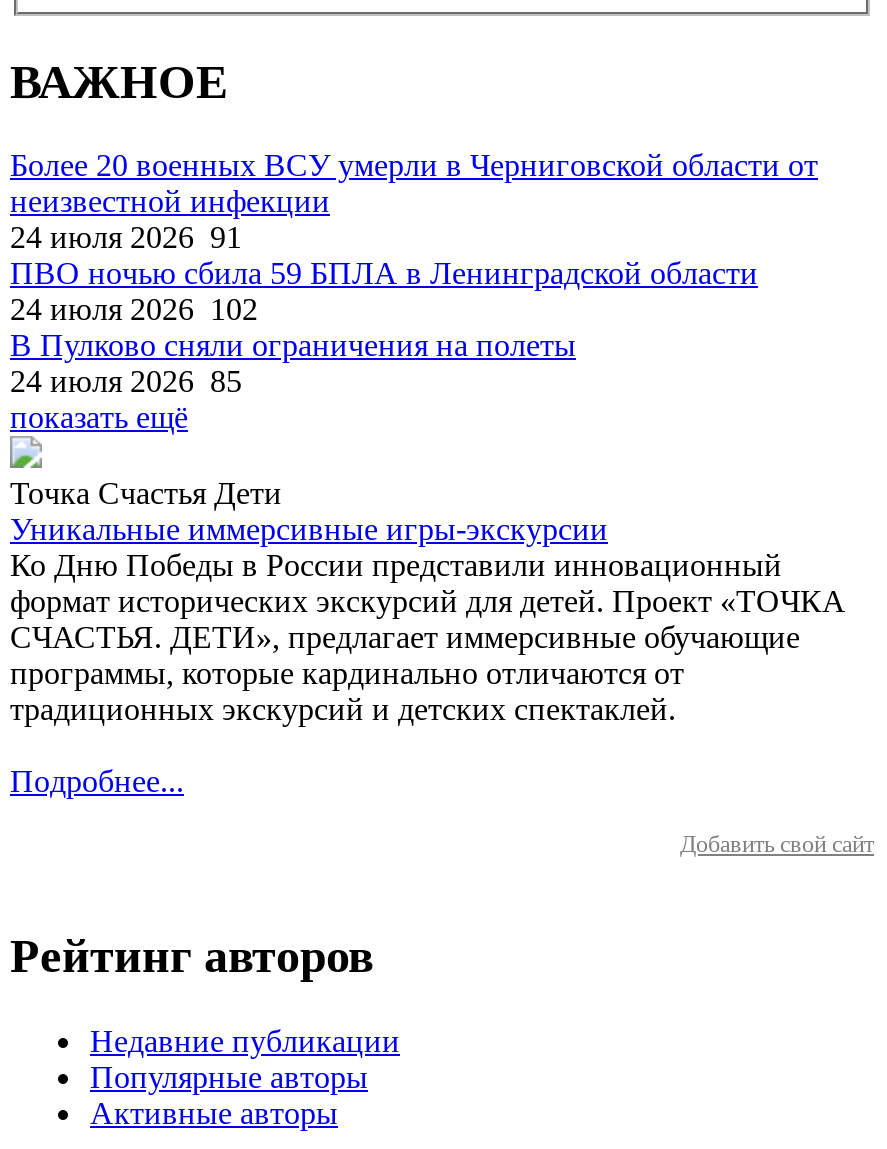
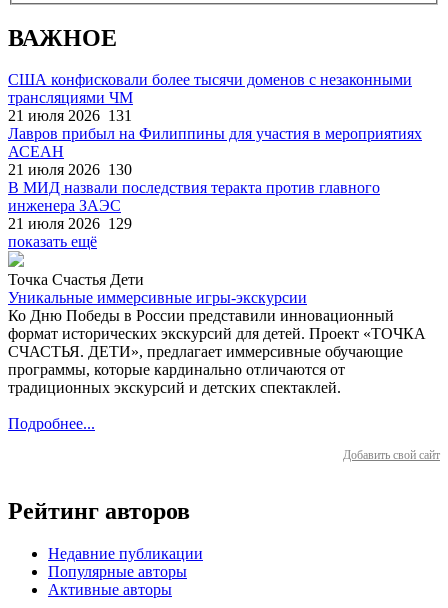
[10,149,818,399] Более 20 военных ВСУ умерли в Черниговской области от | неизвестной инфекции | 24 июля 2026 91 | ПВО ночью сбила 59 БПЛА в Ленинградской области | 24 июля 2026 102 | В Пулково сняли ограничения на полеты | 24 июля 2026 85 -> [8,71,422,232] США конфисковали более тысячи доменов с незаконными | трансляциями ЧМ | 21 июля 2026 131 | Лавров прибыл на Филиппины для участия в мероприятиях | АСЕАН | 21 июля 2026 130 | В МИД назвали последствия теракта против главного | инженера ЗАЭС | 21 июля 2026 129

